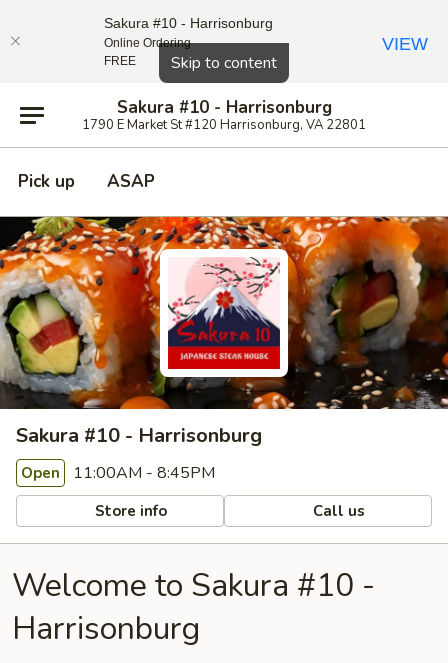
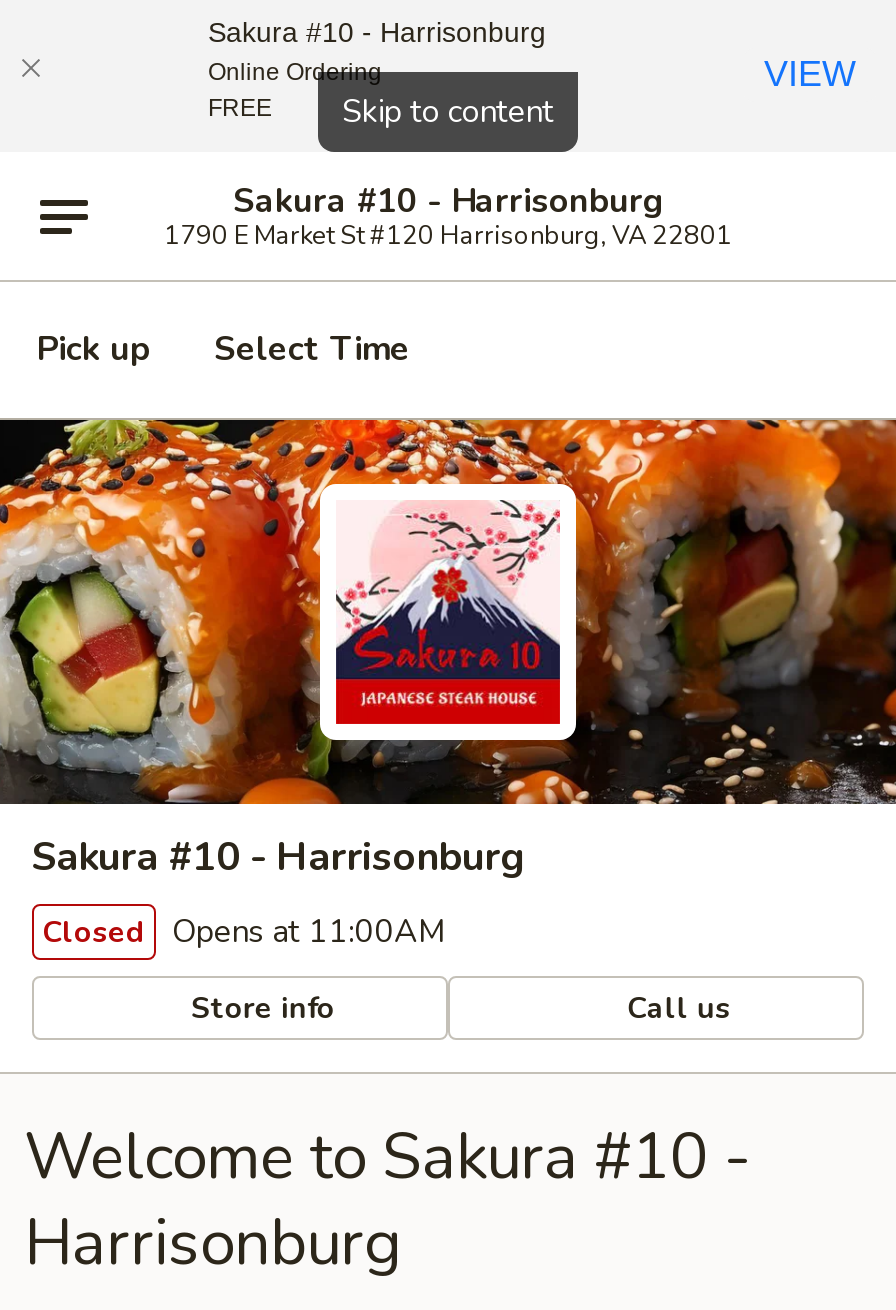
[107,170,155,193] ASAP -> [214,326,410,372] Select Time
[21,462,215,484] Open 11:00AM - 8:45PM -> [42,910,446,954] Closed Opens at 11:00AM

